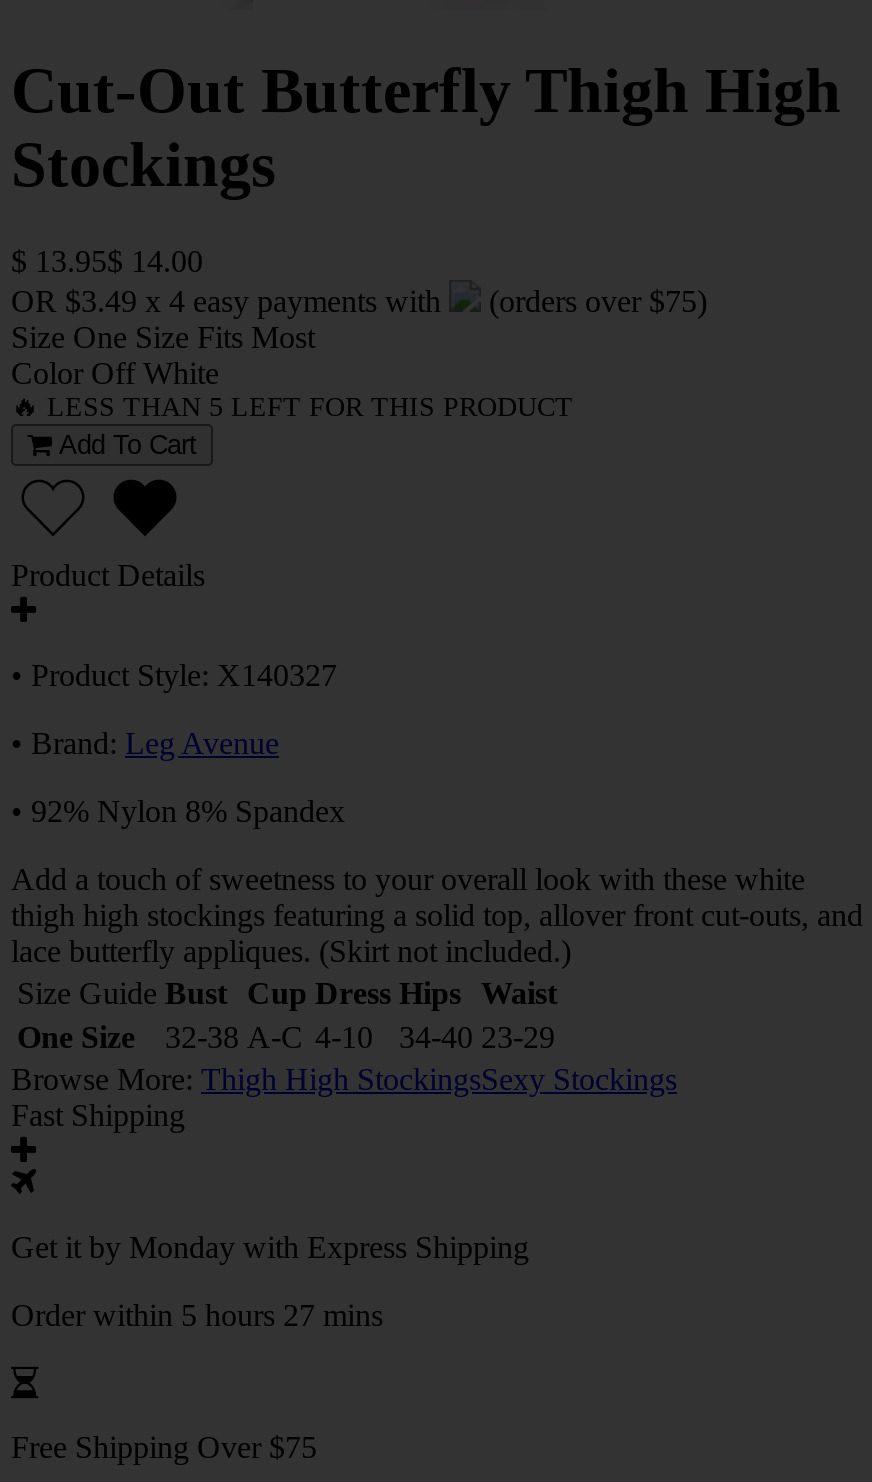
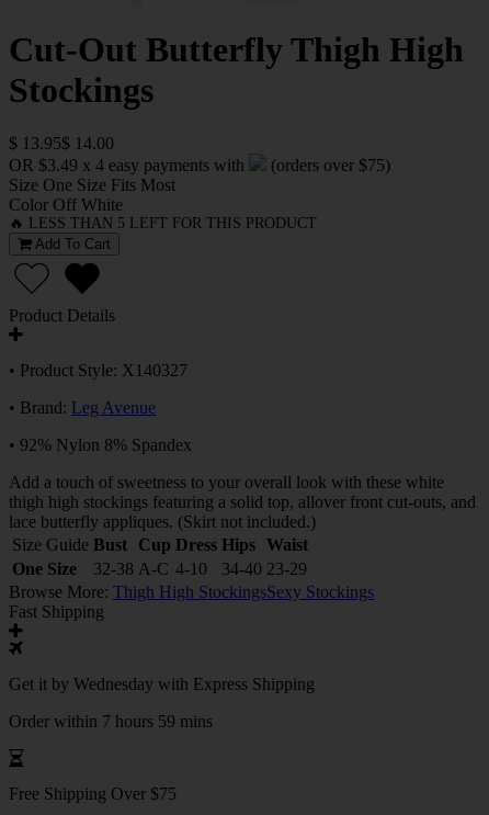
[11,1230,529,1264] Get it by Monday with Express Shipping -> [9,674,315,693] Get it by Wednesday with Express Shipping
[11,1298,383,1332] Order within 5 hours 27 mins -> [9,712,213,730] Order within 7 hours 59 mins

